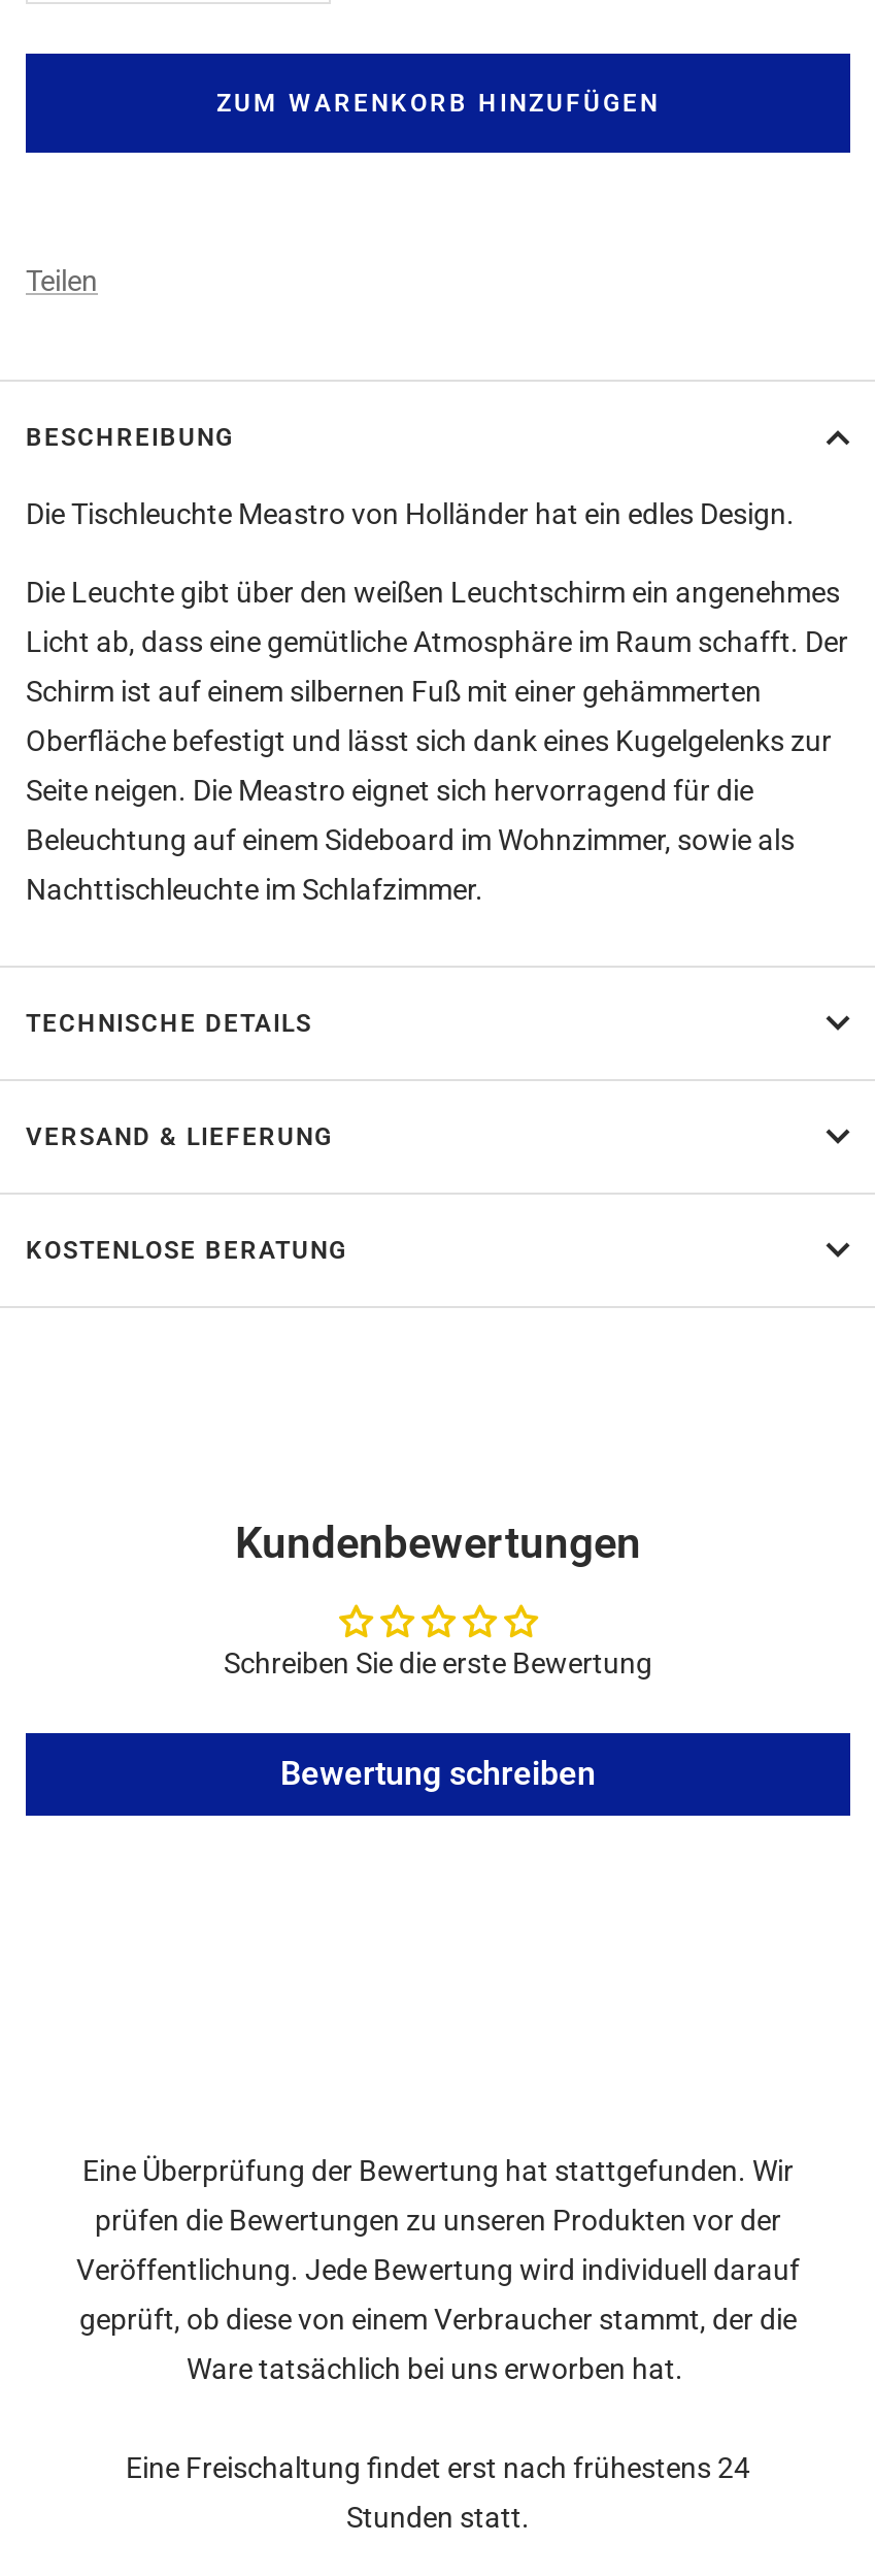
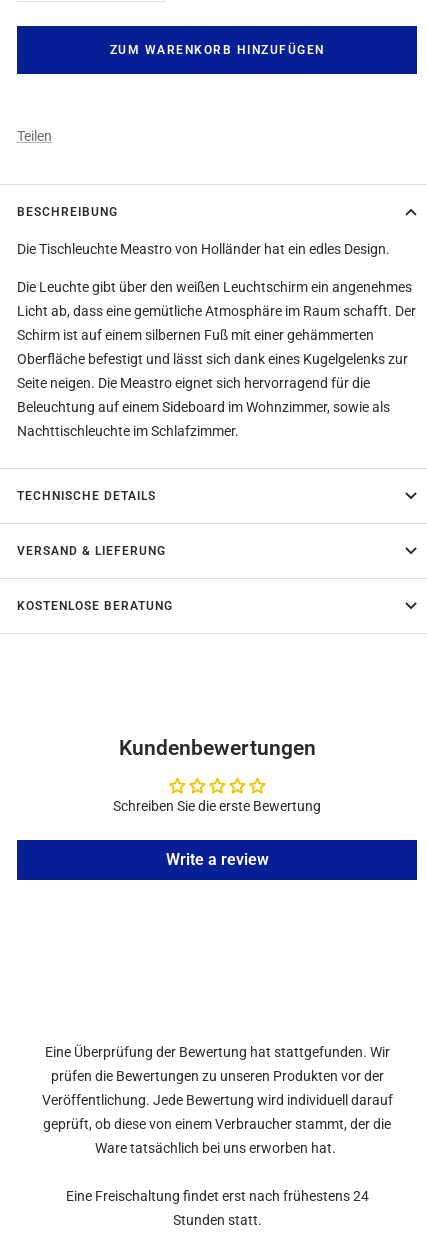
[280,1753,596,1793] Bewertung schreiben -> [165,850,268,869] Write a review

